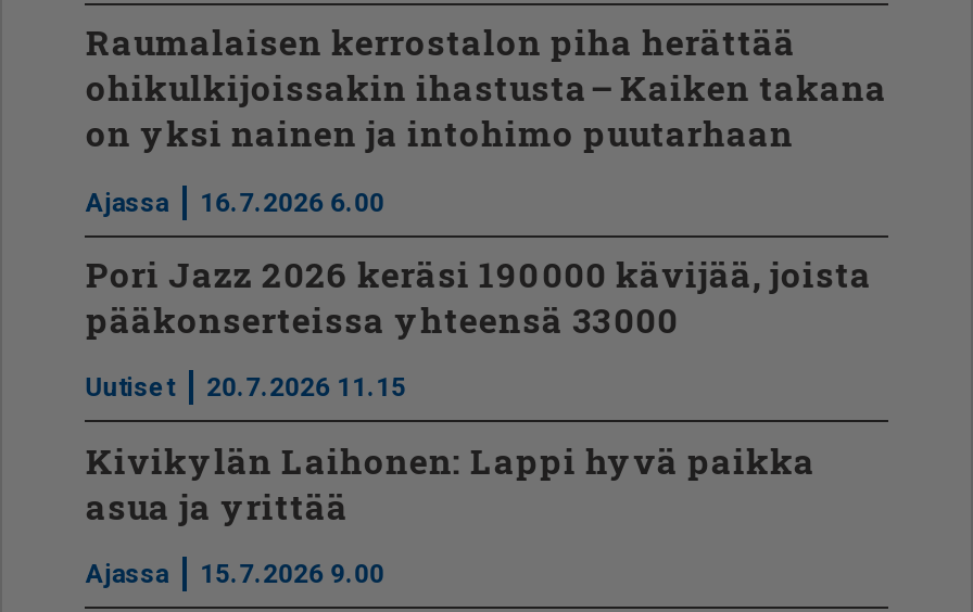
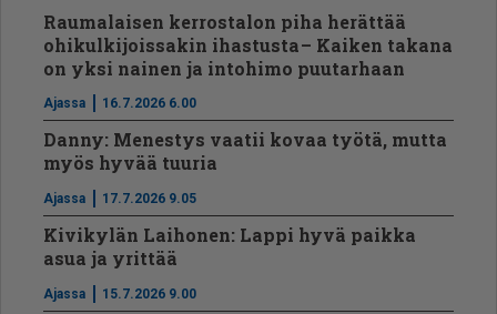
[86,251,872,342] Pori Jazz 2026 keräsi 190 000 kävijää, joista | pääkonserteissa yhteensä 33 000 -> [44,128,448,175] Danny: Menestys vaatii kovaa työtä, mutta | myös hyvää tuuria
[86,373,407,403] Uutiset | 20.7.2026 11.15 -> [44,191,197,206] Ajassa | 17.7.2026 9.05

